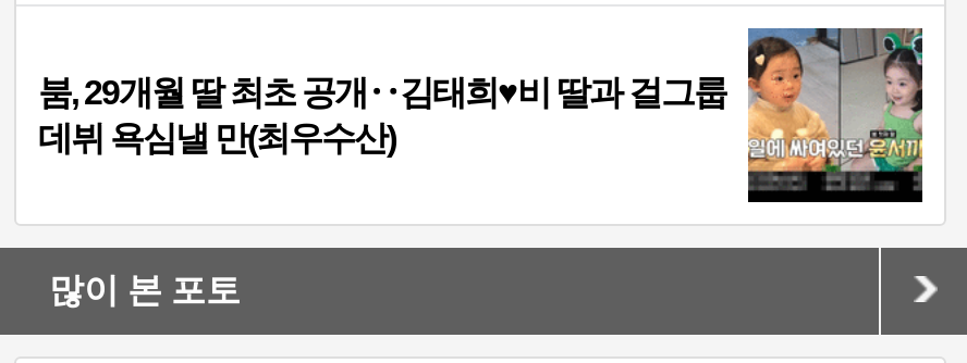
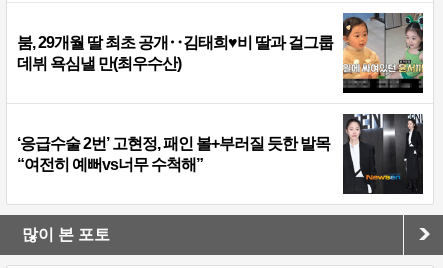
none -> [17,114,424,194] [image] | ‘응급수술 2번’ 고현정, 패인 볼+부러질 듯한 발목 | “여전히 예뻐vs너무 수척해”

